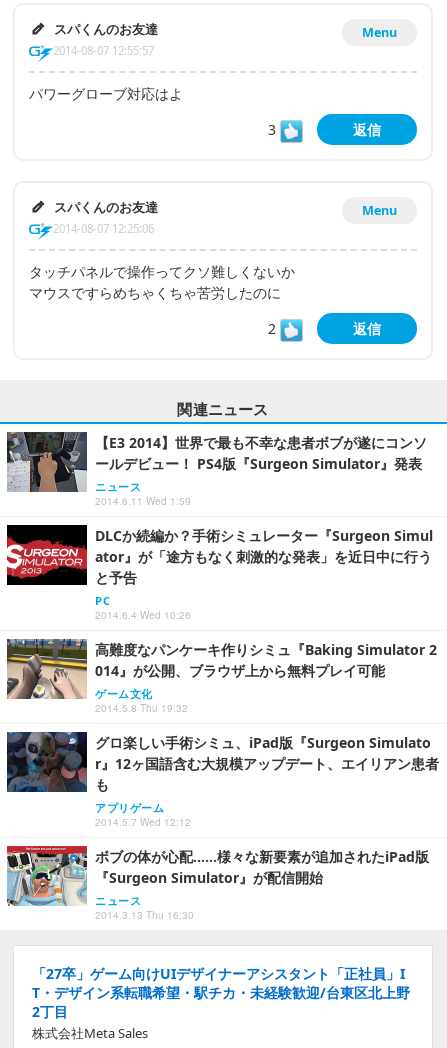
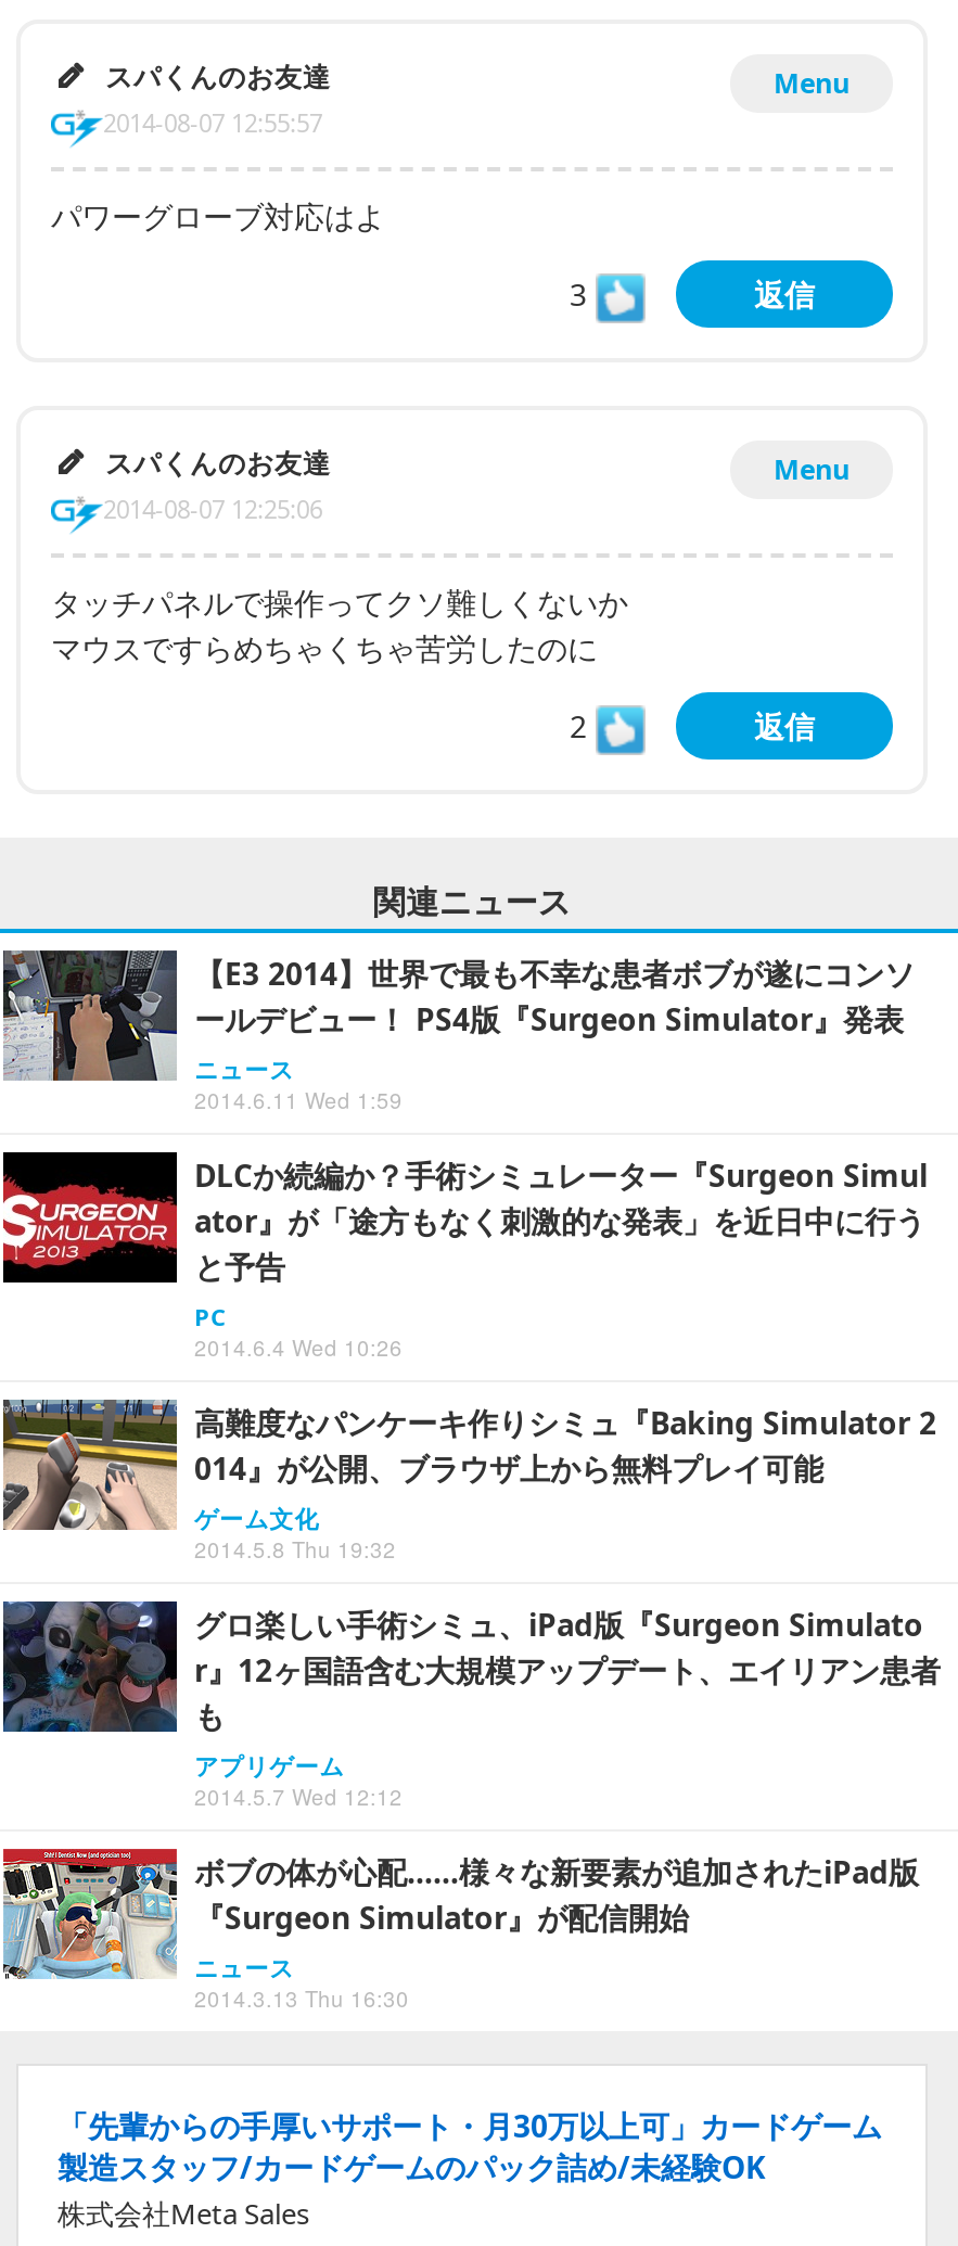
[32,964,410,1021] 「27卒」ゲーム向けUIデザイナーアシスタント「正社員」I | T・デザイン系転職希望・駅チカ・未経験歓迎/台東区北上野 | 2丁目 -> [58,2105,882,2187] 「先輩からの手厚いサポート・月30万以上可」カードゲーム | 製造スタッフ/カードゲームのパック詰め/未経験OK

